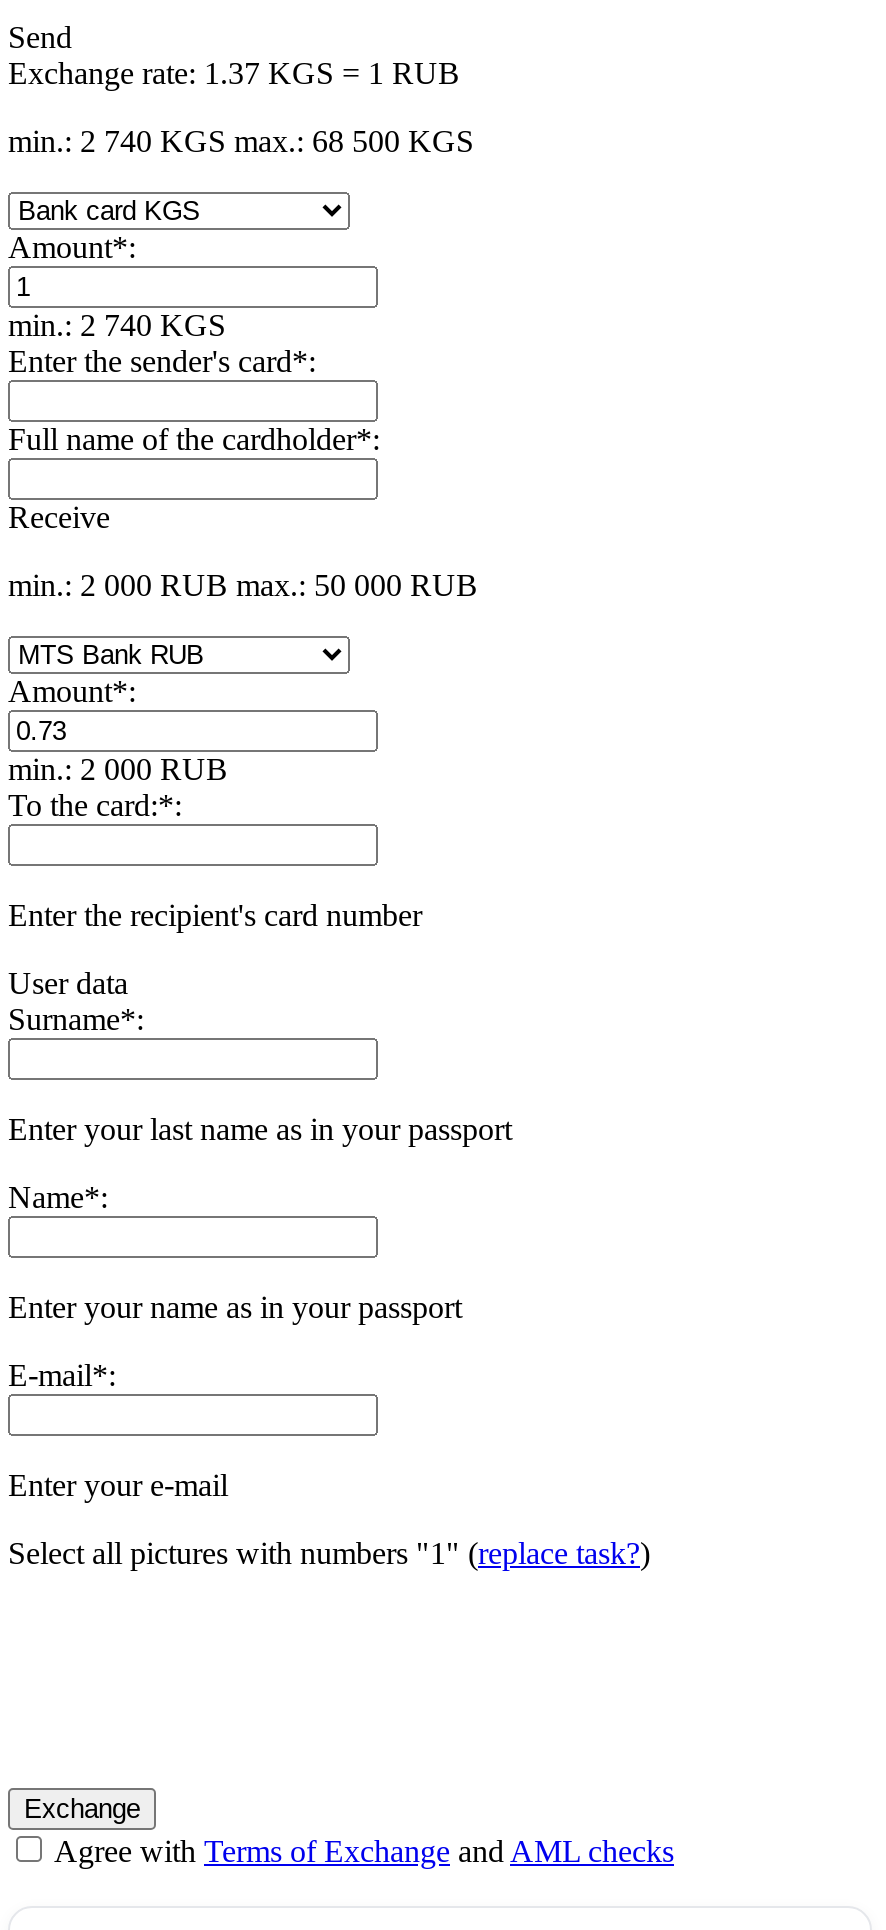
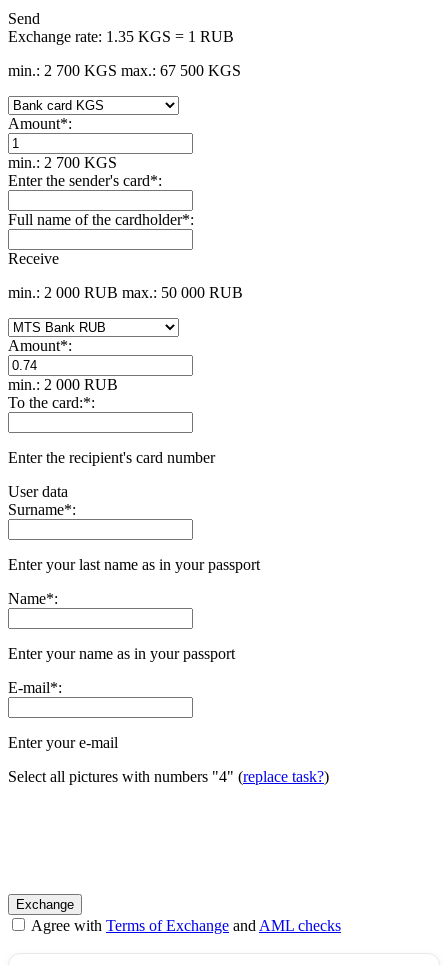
[8,57,460,91] Exchange rate: 1.37 KGS = 1 RUB -> [8,28,234,45] Exchange rate: 1.35 KGS = 1 RUB
[8,125,474,159] min.: 2 740 KGS max.: 68 500 KGS -> [8,62,241,79] min.: 2 700 KGS max.: 67 500 KGS
[8,309,226,343] min.: 2 740 KGS -> [8,154,117,171] min.: 2 700 KGS
[8,1537,650,1571] Select all pictures with numbers "1" (replace task?) -> [8,768,329,785] Select all pictures with numbers "4" (replace task?)

